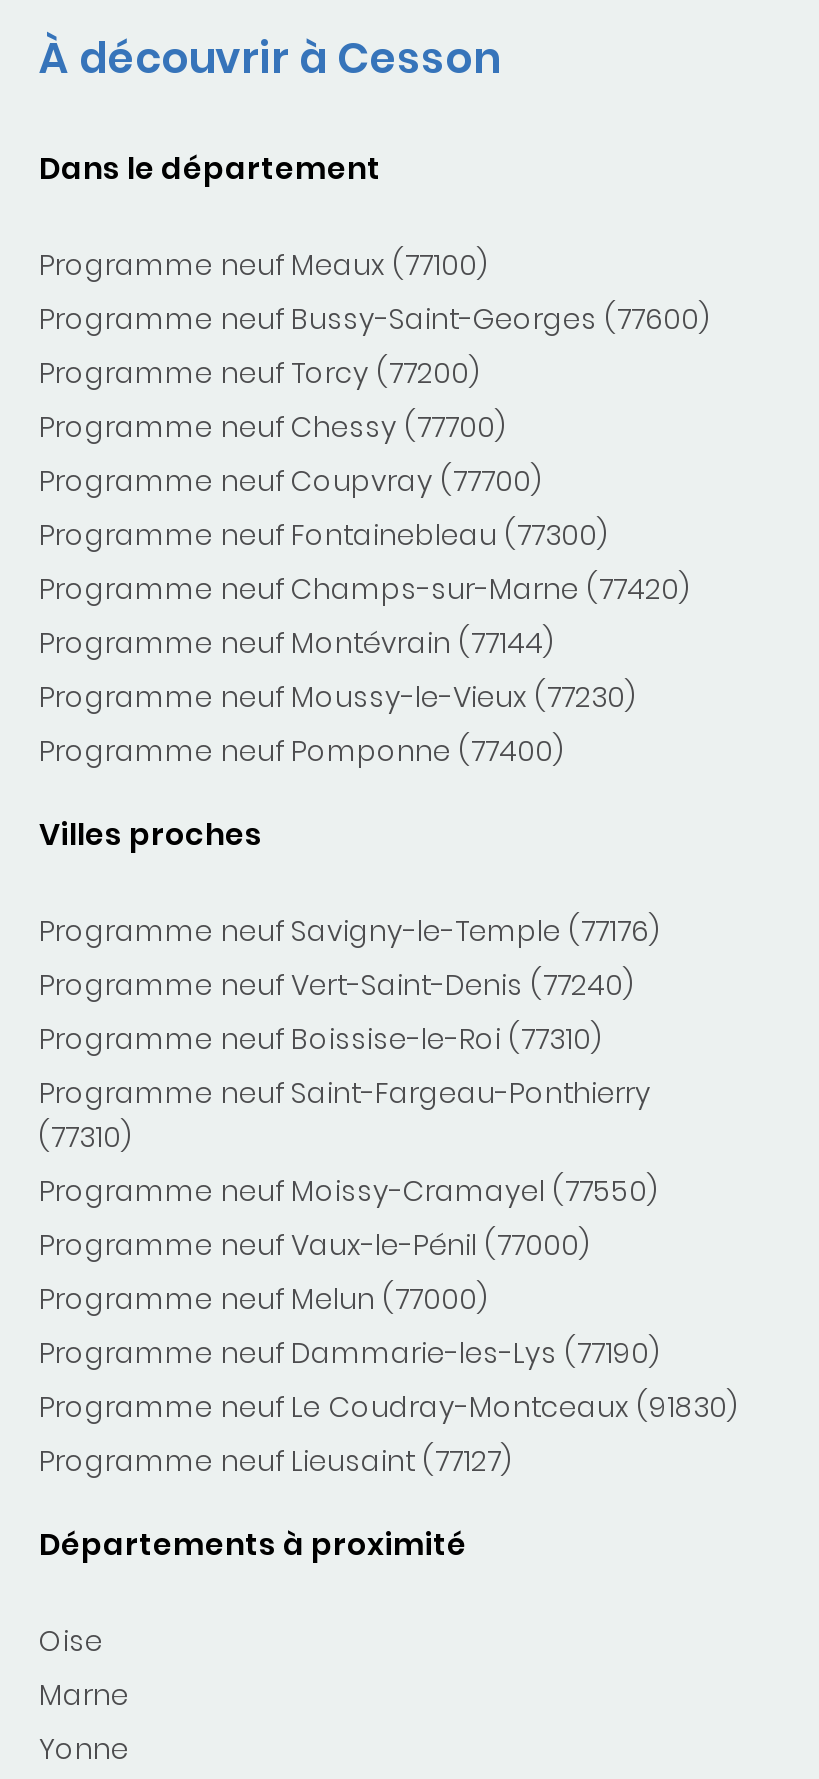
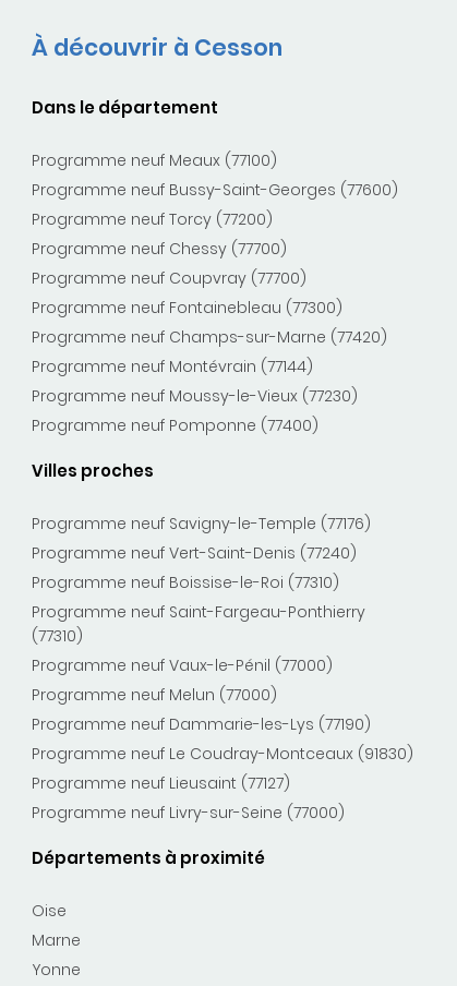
[39,1171,659,1211] Programme neuf Moissy-Cramayel (77550) -> none
moved [39,1225,739,1481] -> [32,654,413,794]: Programme neuf Vaux-le-Pénil (77000) | Programme neuf Melun (77000) | Programme neuf Dammarie-les-Lys (77190) | Programme neuf Le Coudray-Montceaux (91830) | Programme neuf Lieusaint (77127)
none -> [32,802,345,823] Programme neuf Livry-sur-Seine (77000)

